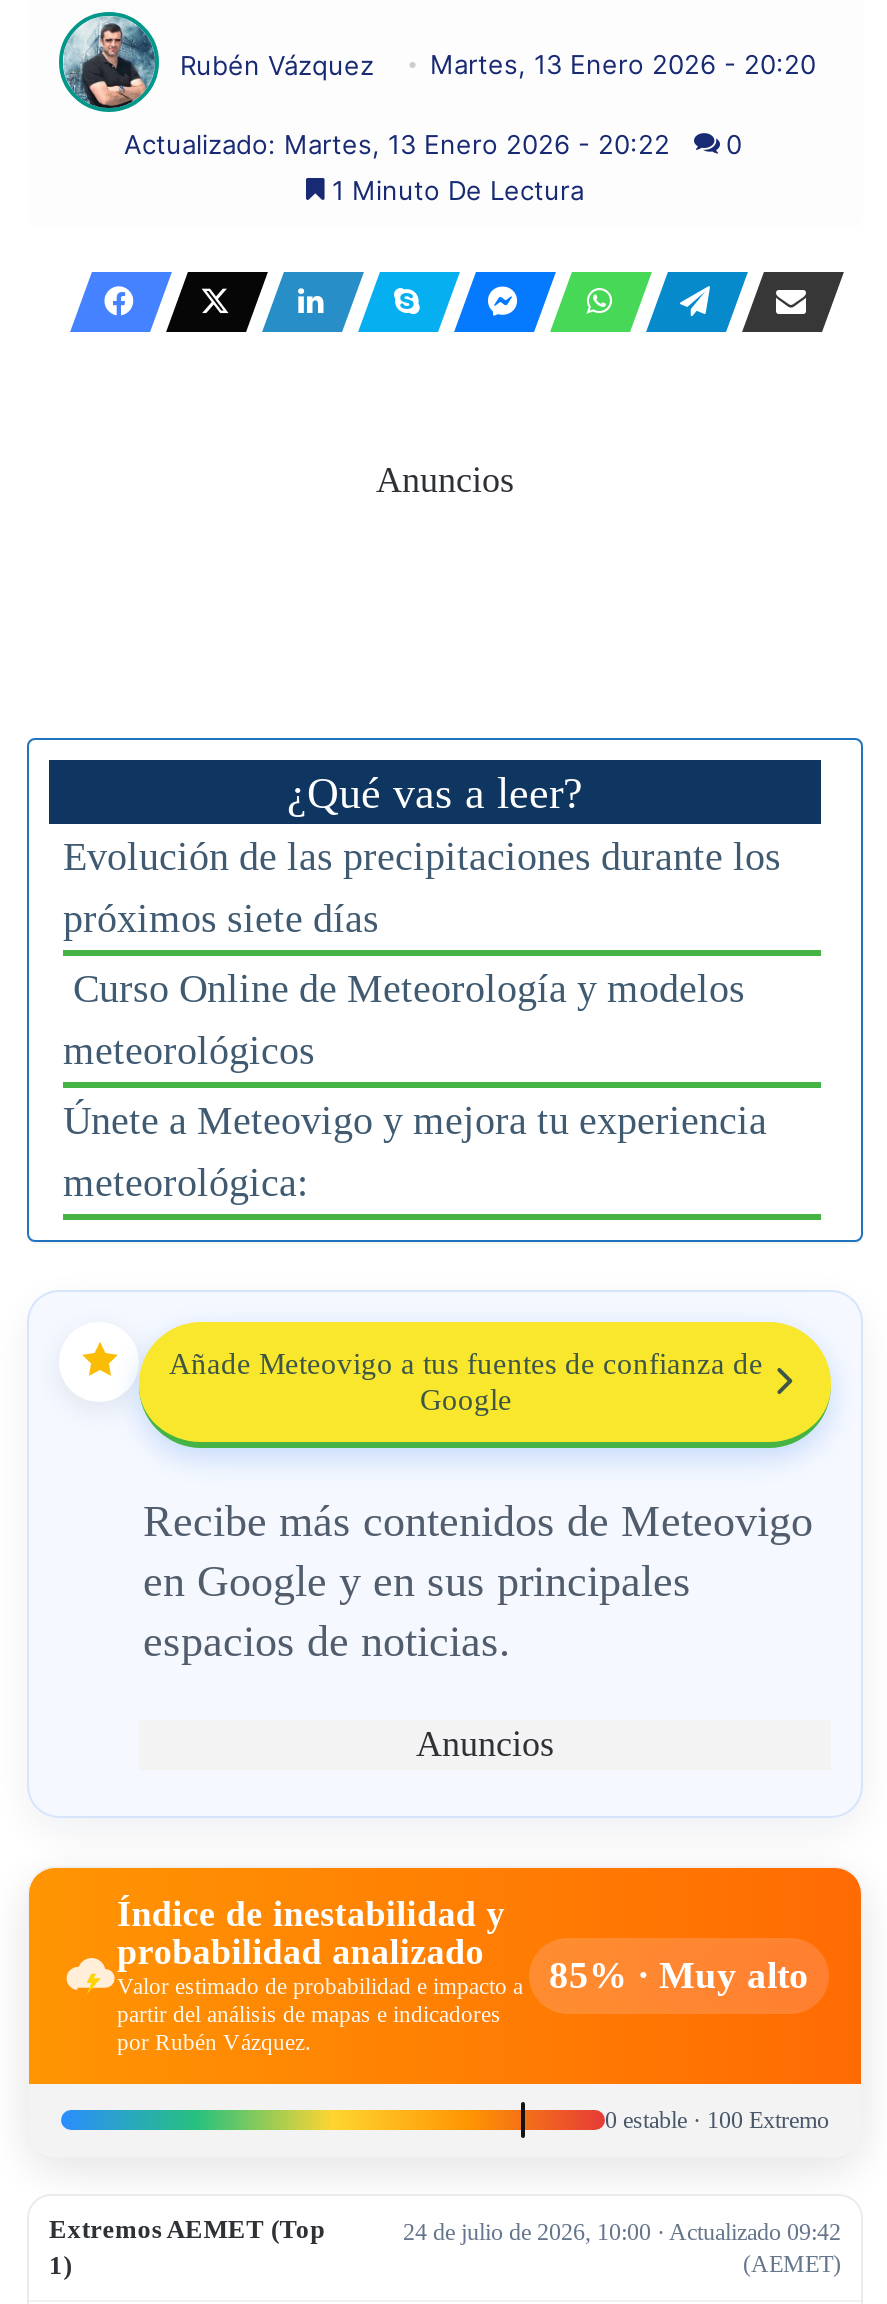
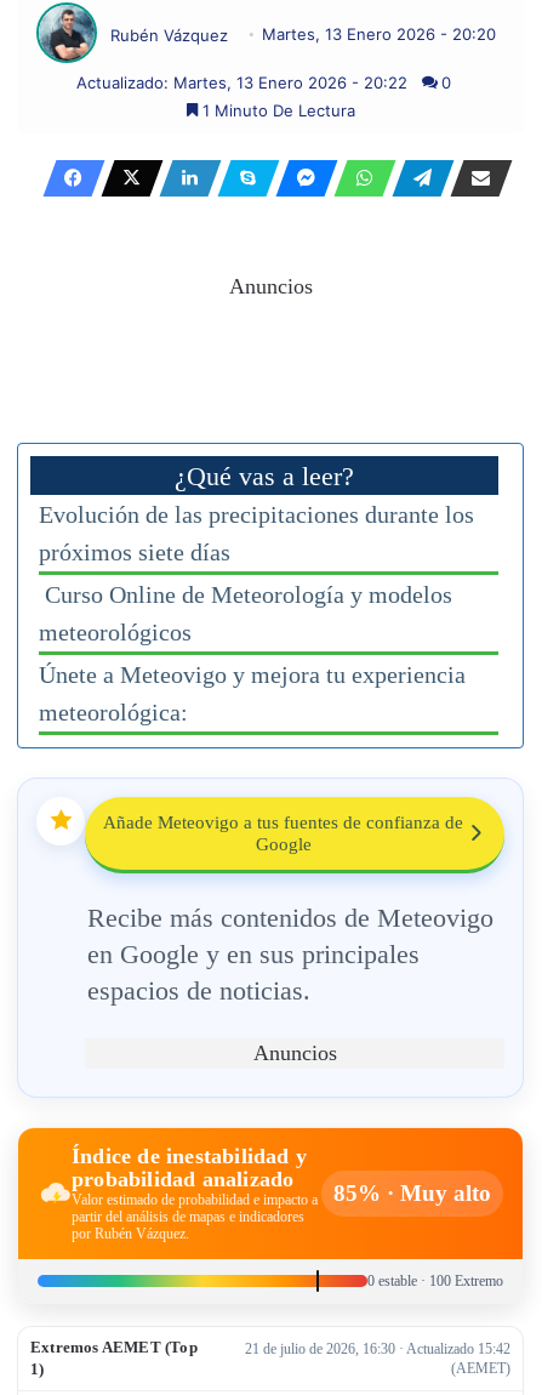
[403,2218,841,2246] 24 de julio de 2026, 10:00 · Actualizado 09:42 -> [245,1340,510,1357] 21 de julio de 2026, 16:30 · Actualizado 15:42

